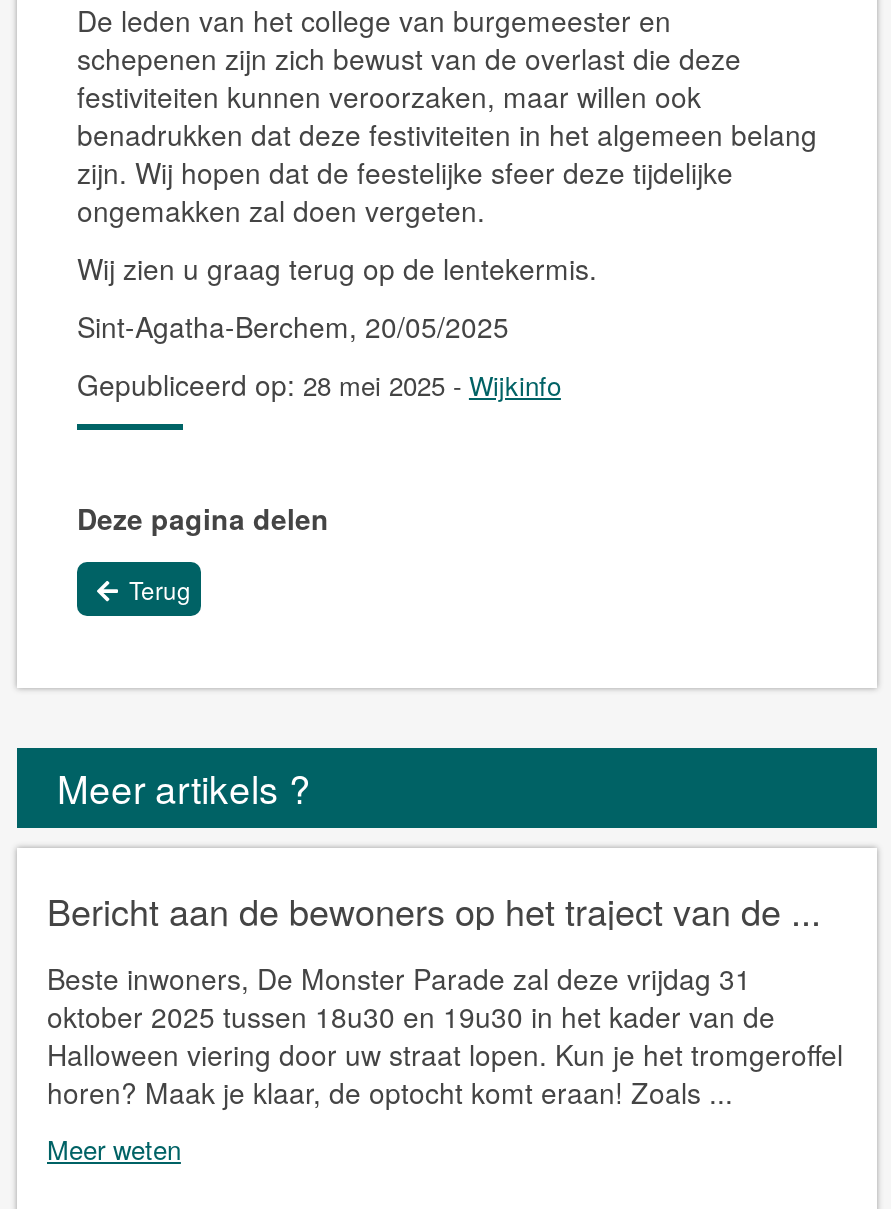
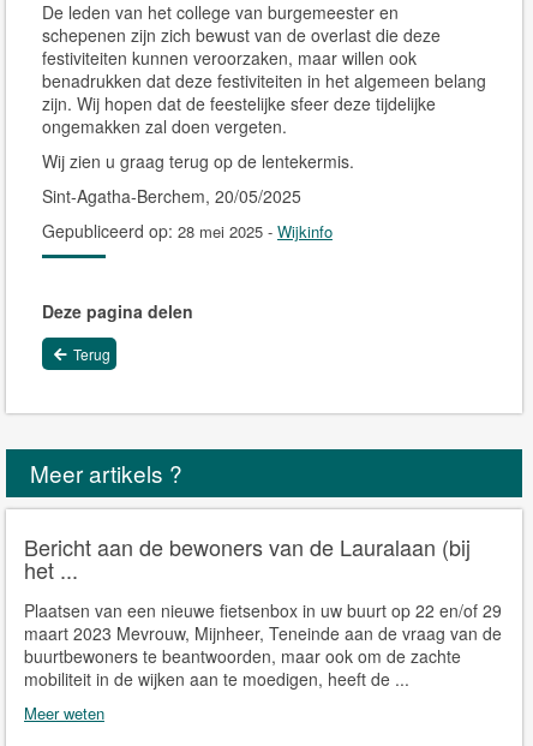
[47,883,843,1111] Bericht aan de bewoners op het traject van de ... | Beste inwoners, De Monster Parade zal deze vrijdag 31 | oktober 2025 tussen 18u30 en 19u30 in het kader van de | Halloween viering door uw straat lopen. Kun je het tromgeroffel | horen? Maak je klaar, de optocht komt eraan! Zoals ... -> [24,531,502,690] Bericht aan de bewoners van de Lauralaan (bij | het ... | Plaatsen van een nieuwe fietsenbox in uw buurt op 22 en/of 29 | maart 2023 Mevrouw, Mijnheer, Teneinde aan de vraag van de | buurtbewoners te beantwoorden, maar ook om de zachte | mobiliteit in de wijken aan te moedigen, heeft de ...

